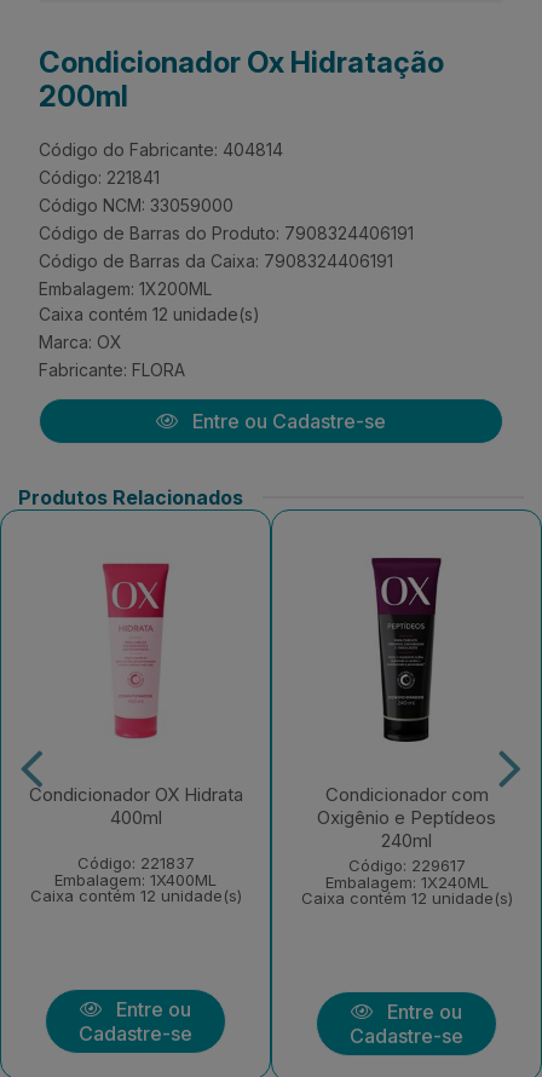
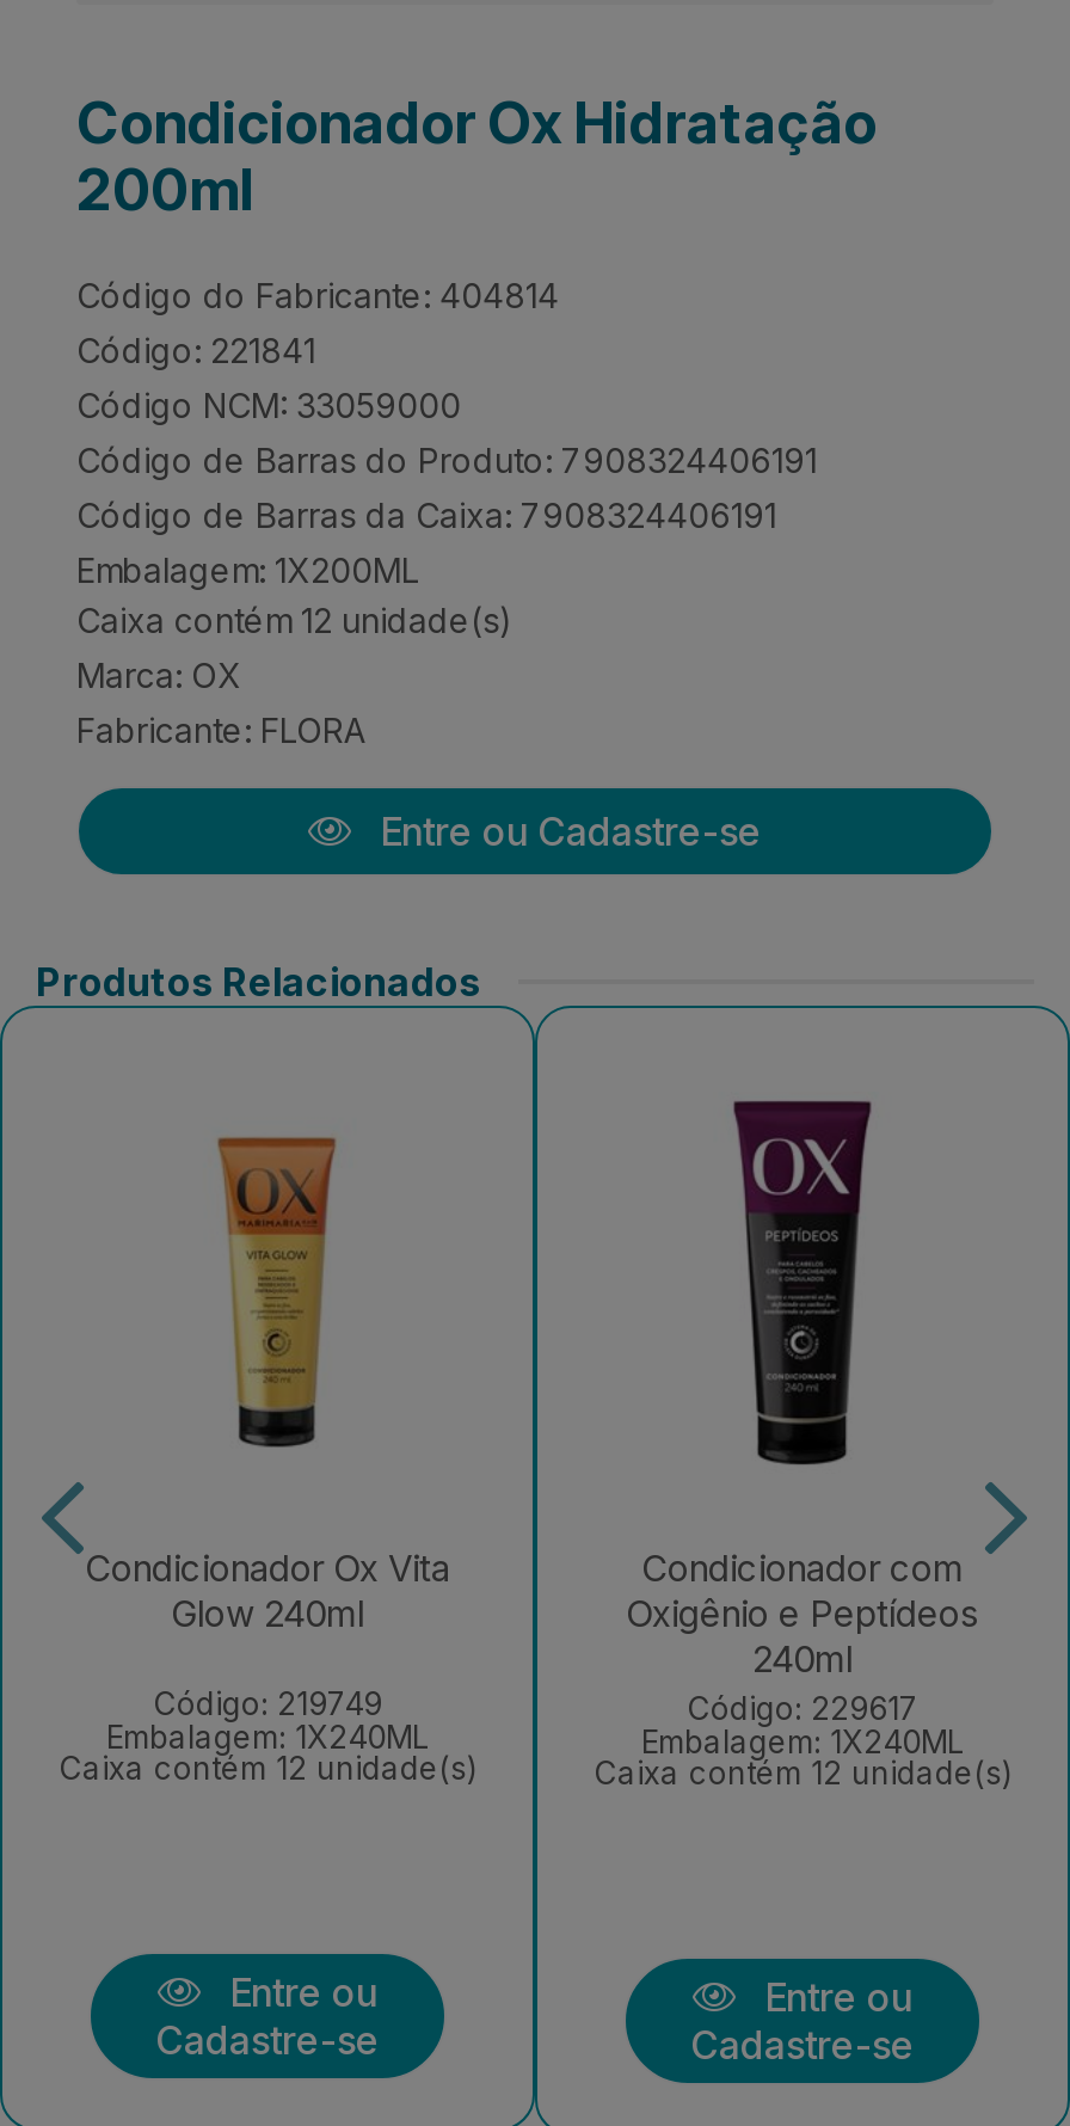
[28,563,243,829] [image] | Condicionador OX Hidrata | 400ml -> [85,1113,450,1636] [image] | Condicionador Ox Vita | Glow 240ml
[54,853,217,889] Código: 221837 | Embalagem: 1X400ML -> [106,1684,429,1755] Código: 219749 | Embalagem: 1X240ML

